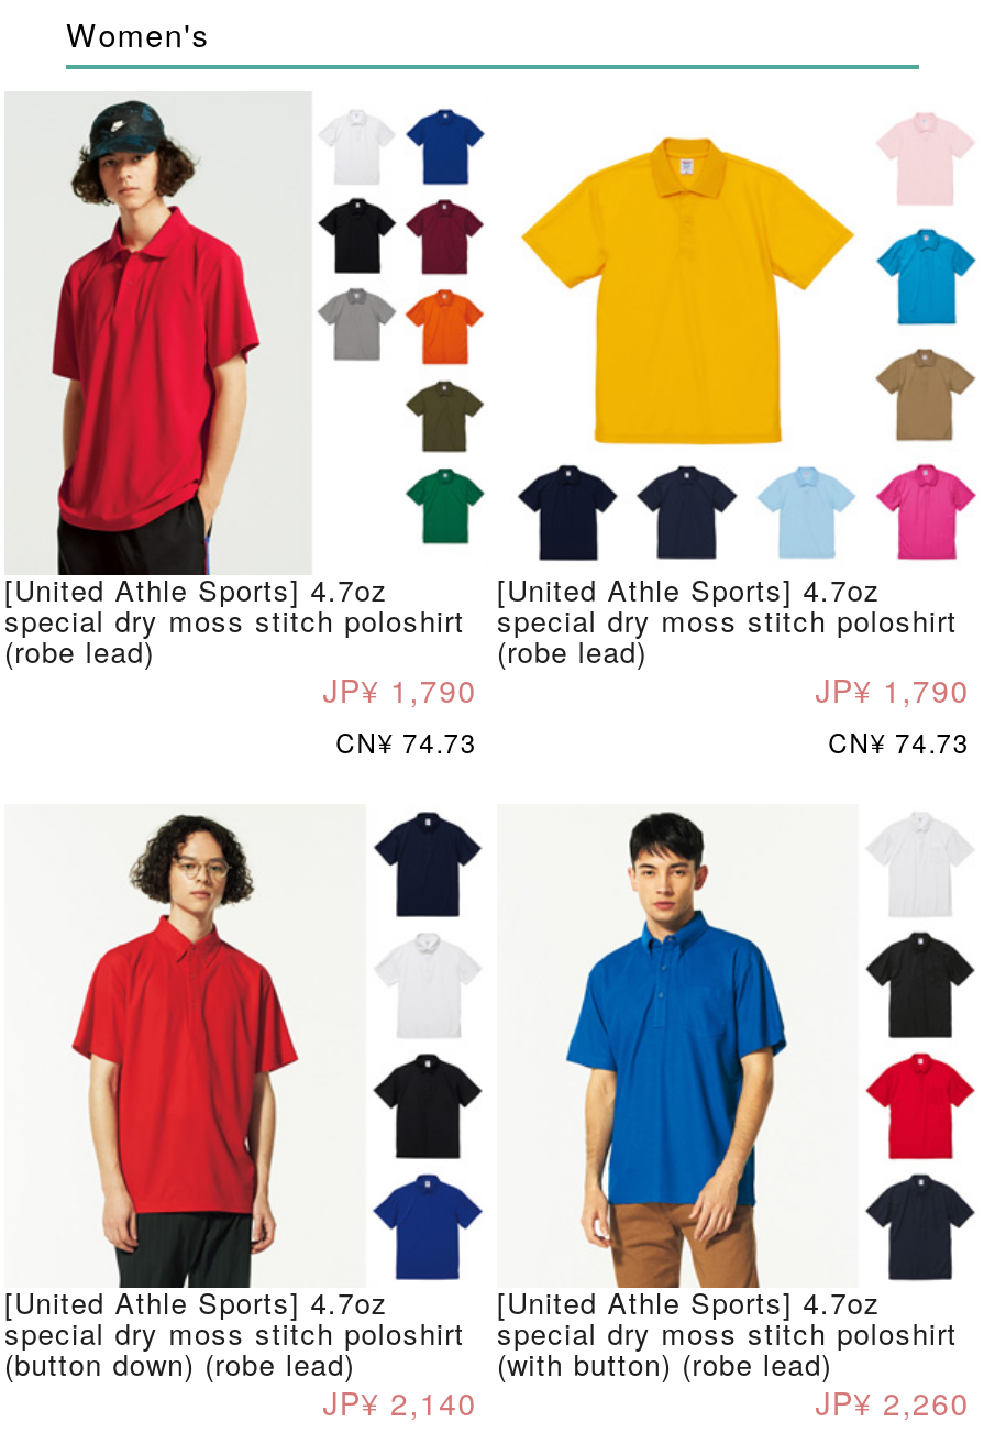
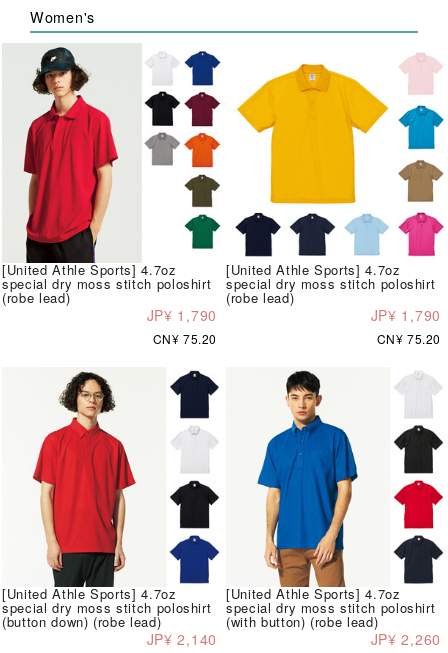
[336,723,477,761] CN¥ 74.73 -> [153,330,217,347] CN¥ 75.20
[828,723,970,761] CN¥ 74.73 -> [377,330,441,347] CN¥ 75.20

